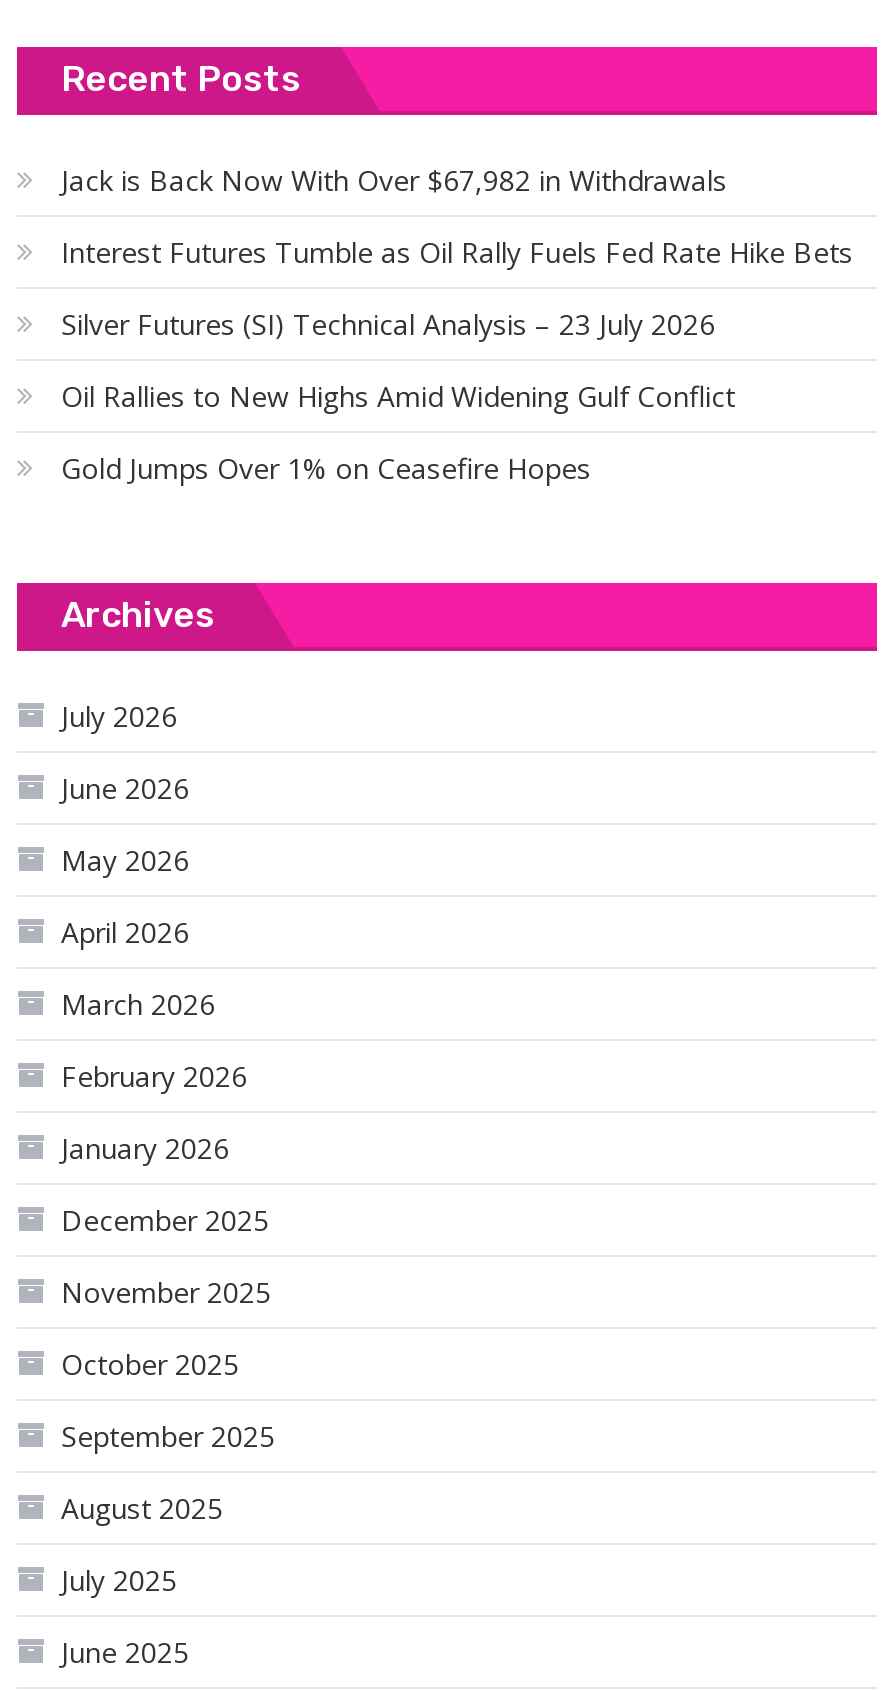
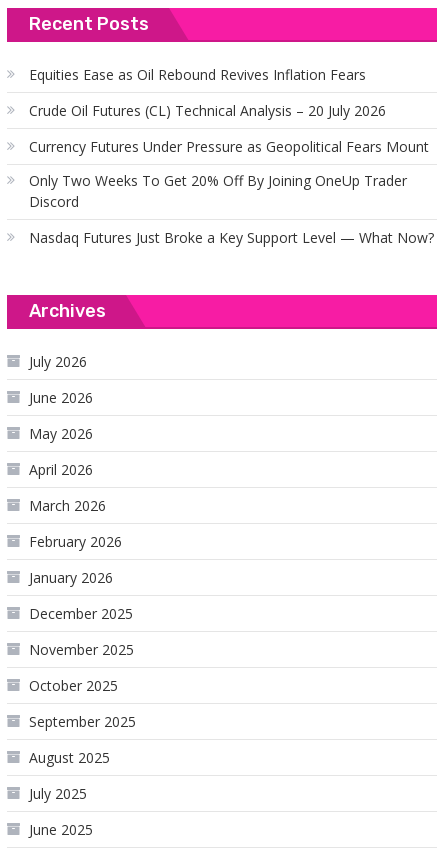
[61,160,727,198] Jack is Back Now With Over $67,982 in Withdrawals -> [29,64,366,83] Equities Ease as Oil Rebound Revives Inflation Fears
[61,232,853,270] Interest Futures Tumble as Oil Rally Fuels Fed Rate Hike Bets -> [29,100,386,119] Crude Oil Futures (CL) Technical Analysis – 20 July 2026
[61,304,715,342] Silver Futures (SI) Technical Analysis – 23 July 2026 -> [29,136,429,155] Currency Futures Under Pressure as Geopolitical Fears Mount
[61,376,735,414] Oil Rallies to New Highs Amid Widening Gulf Conflict -> [29,170,407,210] Only Two Weeks To Get 20% Off By Joining OneUp Trader | Discord
[61,448,591,486] Gold Jumps Over 1% on Ceasefire Hopes -> [29,227,434,246] Nasdaq Futures Just Broke a Key Support Level — What Now?

